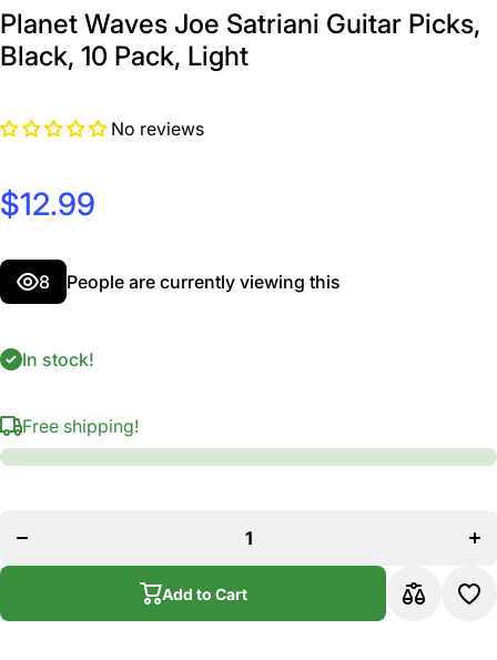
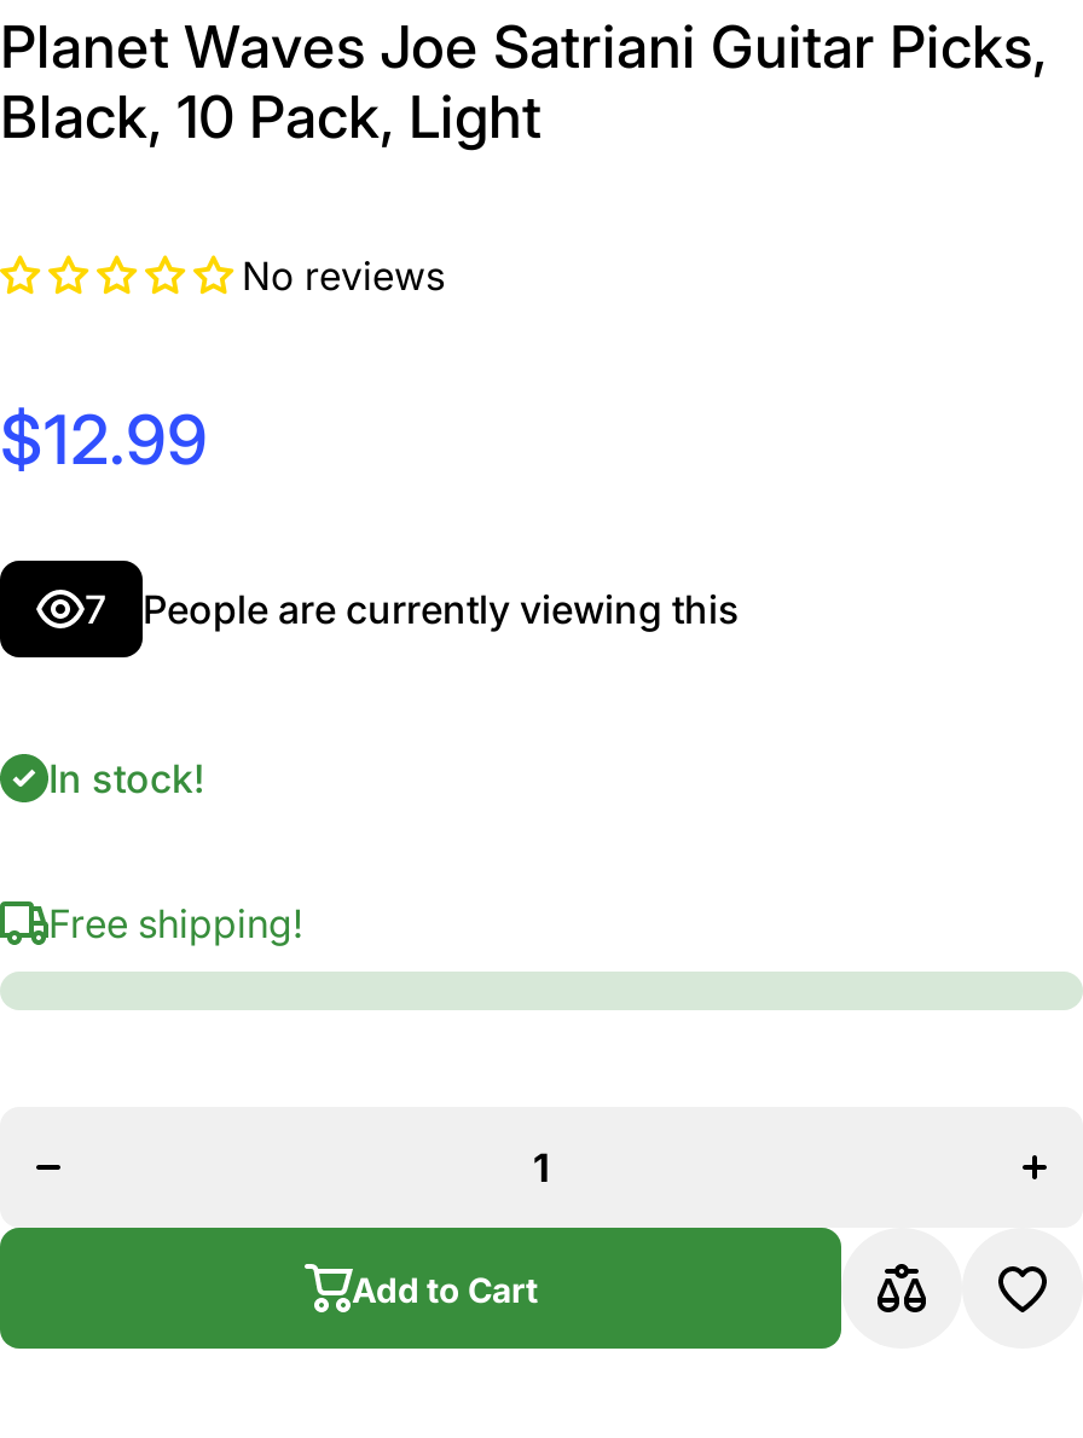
[39,271,341,293] 8 People are currently viewing this -> [85,585,740,633] 7 People are currently viewing this

